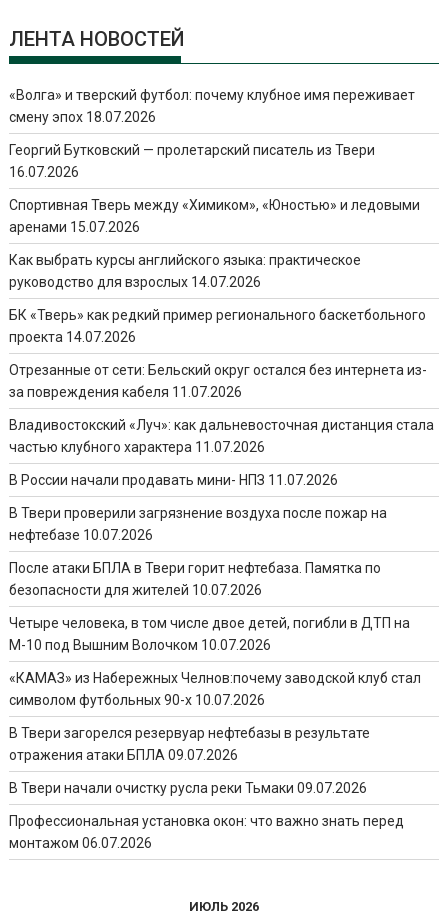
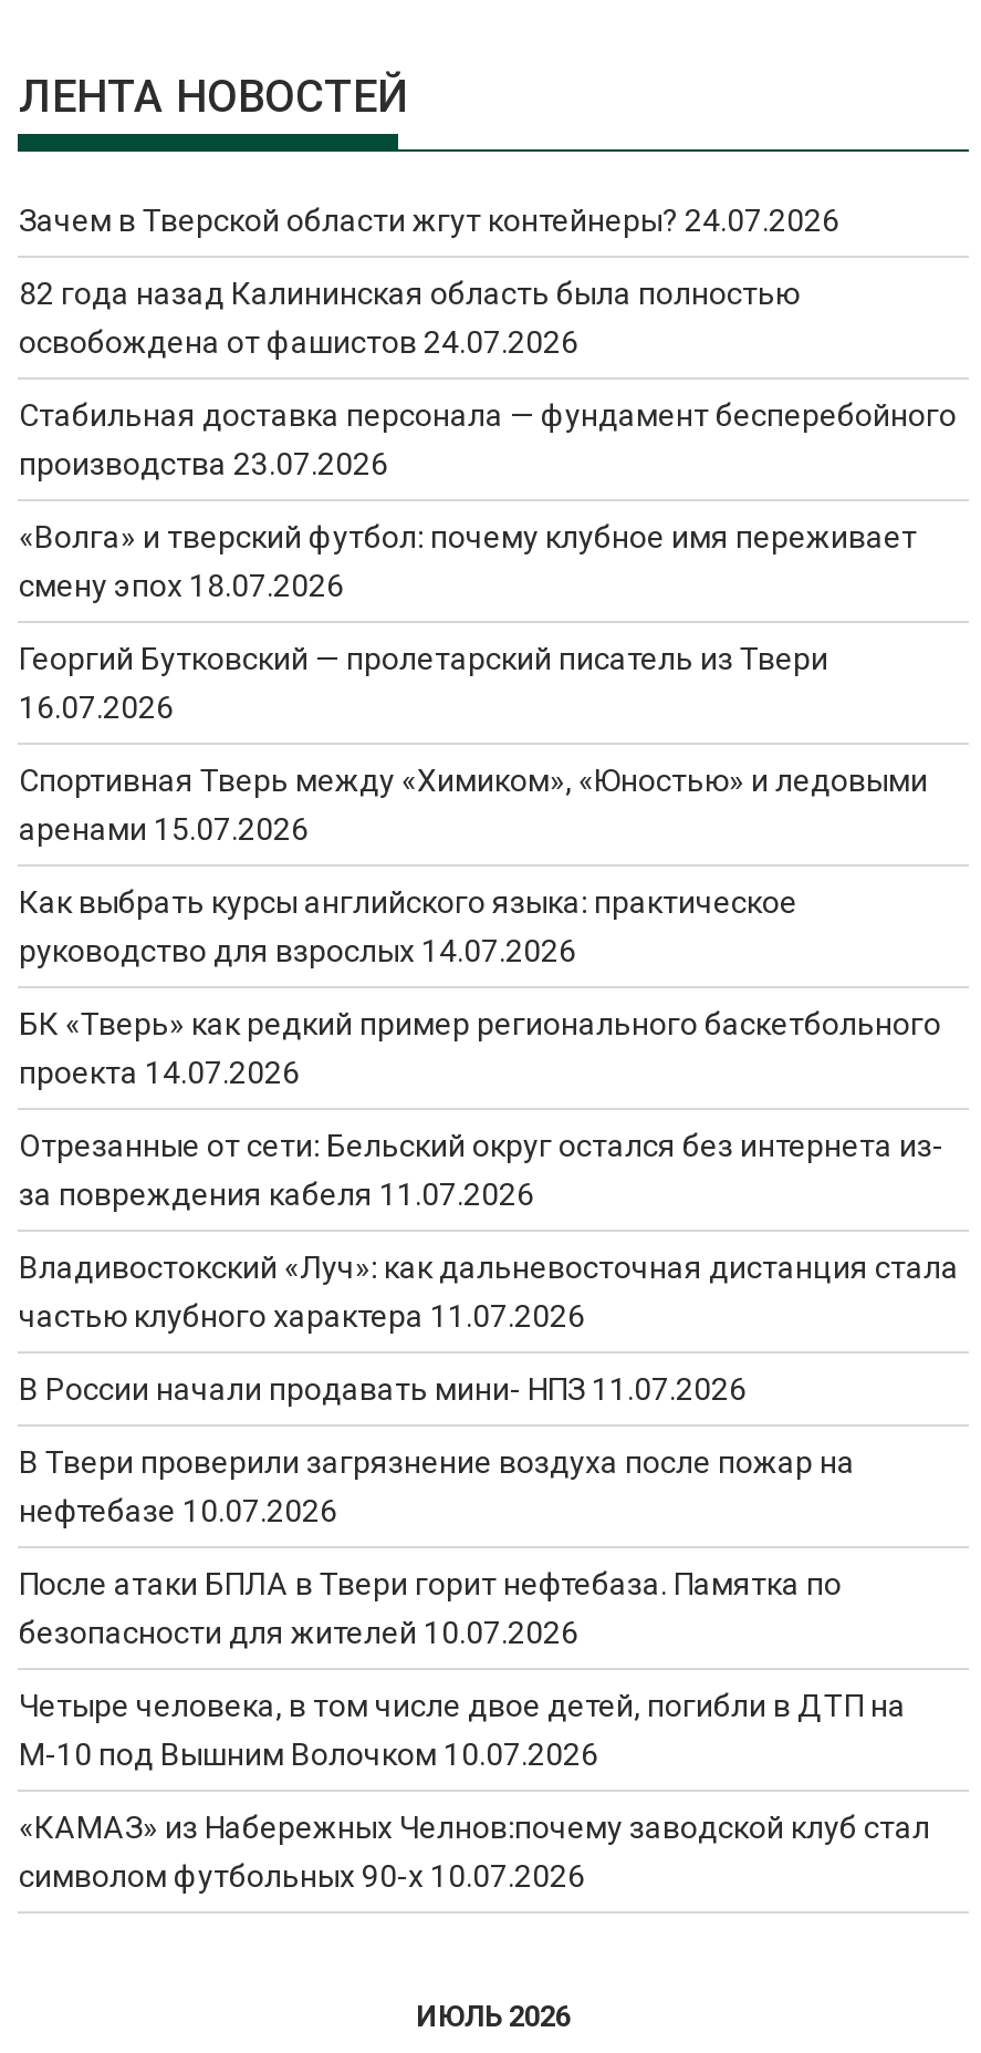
none -> [19,203,957,481] Зачем в Тверской области жгут контейнеры? 24.07.2026 | 82 года назад Калининская область была полностью | освобождена от фашистов 24.07.2026 | Стабильная доставка персонала — фундамент бесперебойного | производства 23.07.2026
moved [9,87,434,708] -> [19,519,959,1894]: «Волга» и тверский футбол: почему клубное имя переживает | смену эпох 18.07.2026 | Георгий Бутковский — пролетарский писатель из Твери | ... | «КАМАЗ» из Набережных Челнов:почему заводской клуб стал | символом футбольных 90-х 10.07.2026
[9,725,404,851] В Твери загорелся резервуар нефтебазы в результате | отражения атаки БПЛА 09.07.2026 | В Твери начали очистку русла реки Тьмаки 09.07.2026 | Профессиональная установка окон: что важно знать перед | монтажом 06.07.2026 -> none

